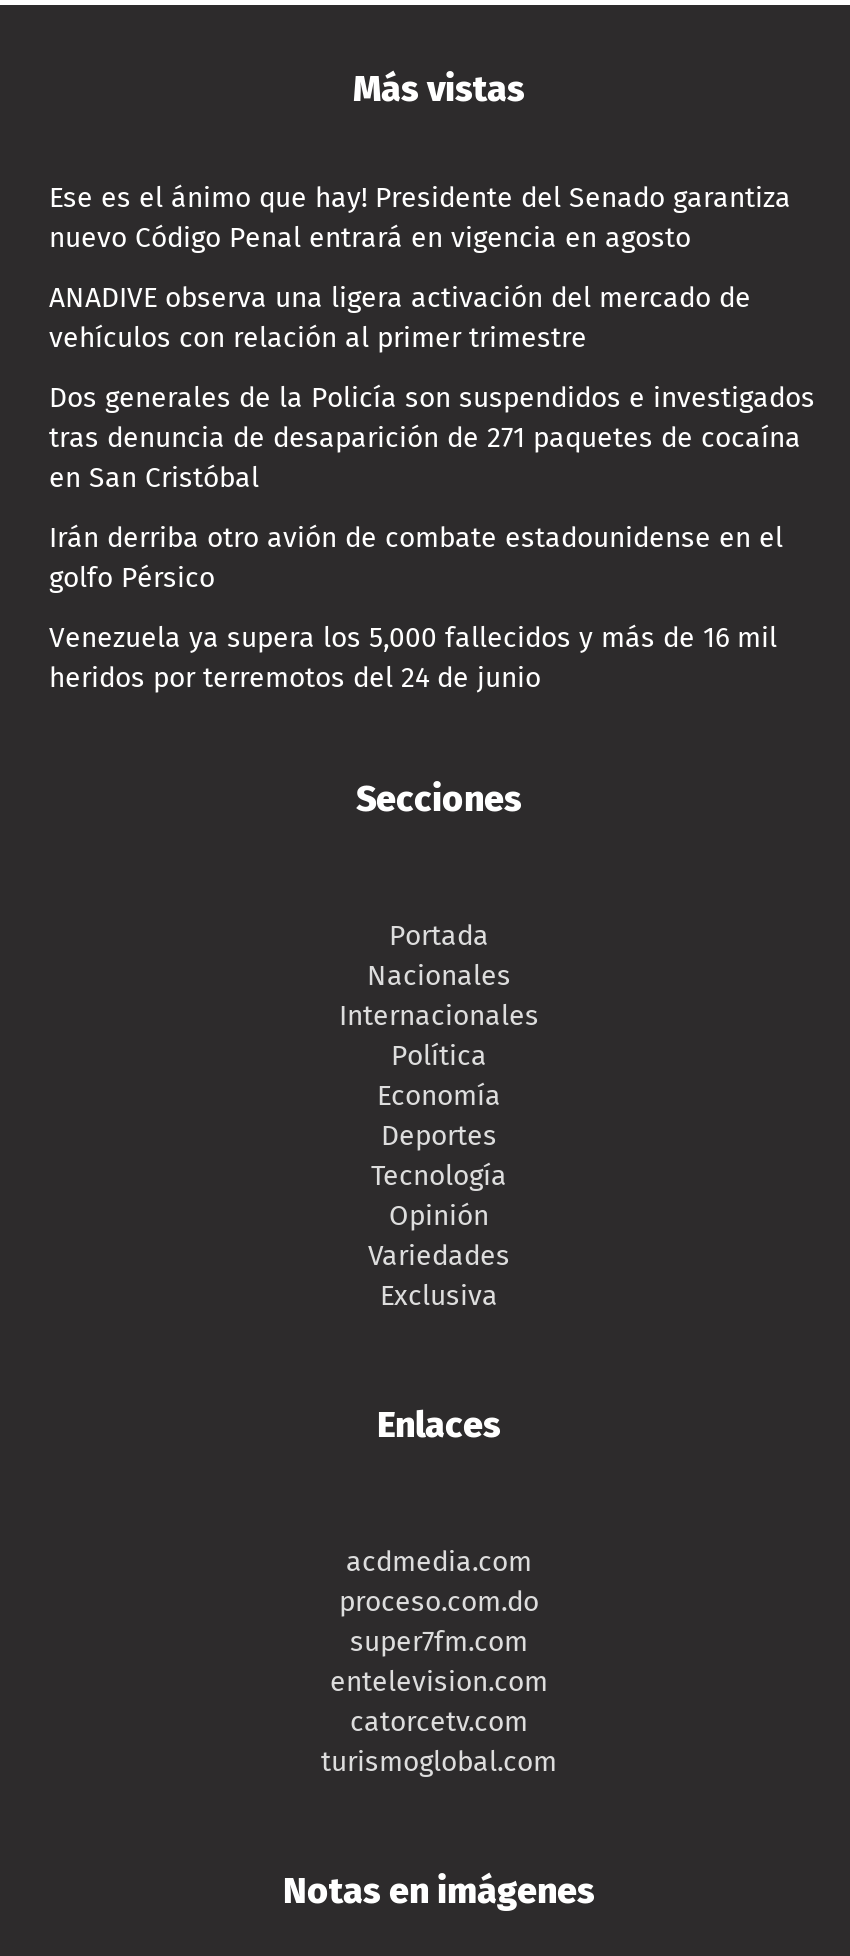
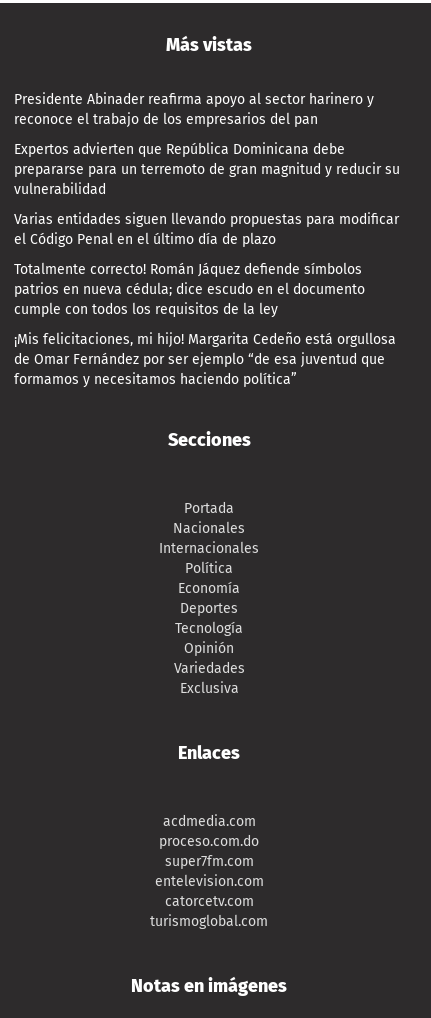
[49,182,791,256] Ese es el ánimo que hay! Presidente del Senado garantiza | nuevo Código Penal entrará en vigencia en agosto -> [14,91,374,128] Presidente Abinader reafirma apoyo al sector harinero y | reconoce el trabajo de los empresarios del pan
[49,282,751,356] ANADIVE observa una ligera activación del mercado de | vehículos con relación al primer trimestre -> [14,141,400,198] Expertos advierten que República Dominicana debe | prepararse para un terremoto de gran magnitud y reducir su | vulnerabilidad
[49,382,815,496] Dos generales de la Policía son suspendidos e investigados | tras denuncia de desaparición de 271 paquetes de cocaína | en San Cristóbal -> [14,211,399,248] Varias entidades siguen llevando propuestas para modificar | el Código Penal en el último día de plazo
[49,522,783,596] Irán derriba otro avión de combate estadounidense en el | golfo Pérsico -> [14,261,365,318] Totalmente correcto! Román Jáquez defiende símbolos | patrios en nueva cédula; dice escudo en el documento | cumple con todos los requisitos de la ley
[49,622,777,696] Venezuela ya supera los 5,000 fallecidos y más de 16 mil | heridos por terremotos del 24 de junio -> [14,331,396,388] ¡Mis felicitaciones, mi hijo! Margarita Cedeño está orgullosa | de Omar Fernández por ser ejemplo “de esa juventud que | formamos y necesitamos haciendo política”

